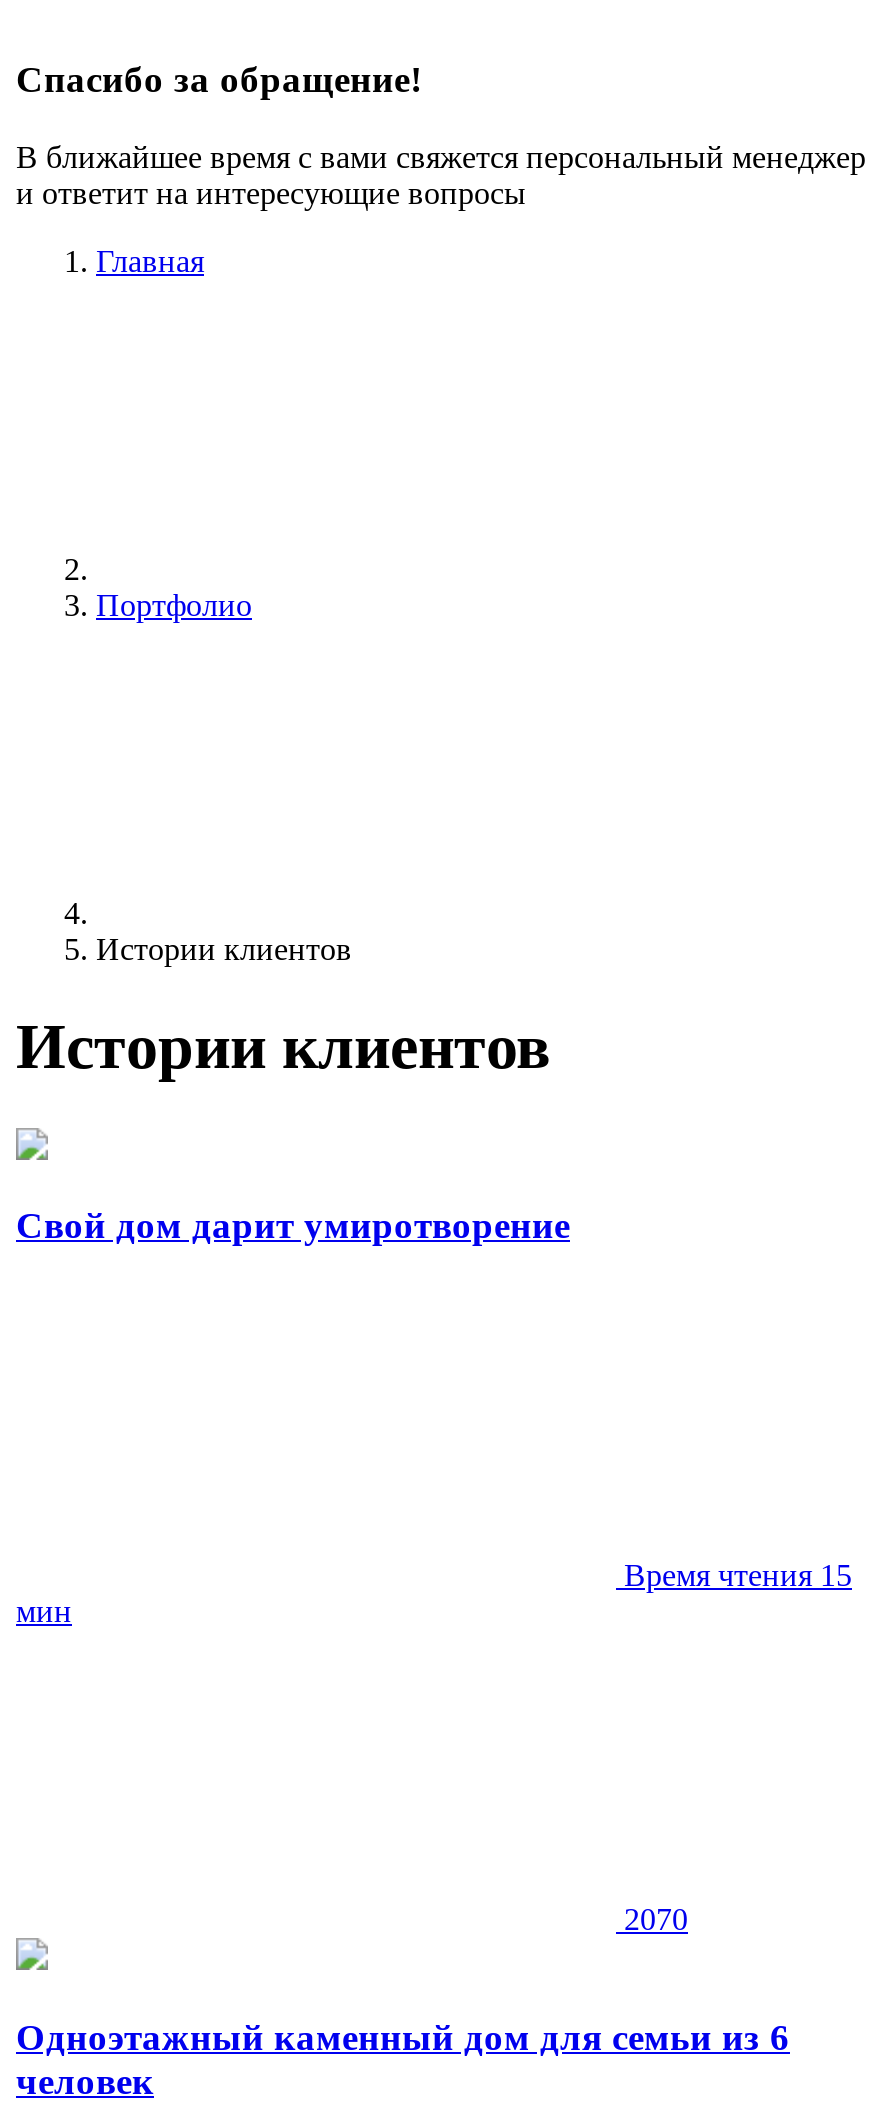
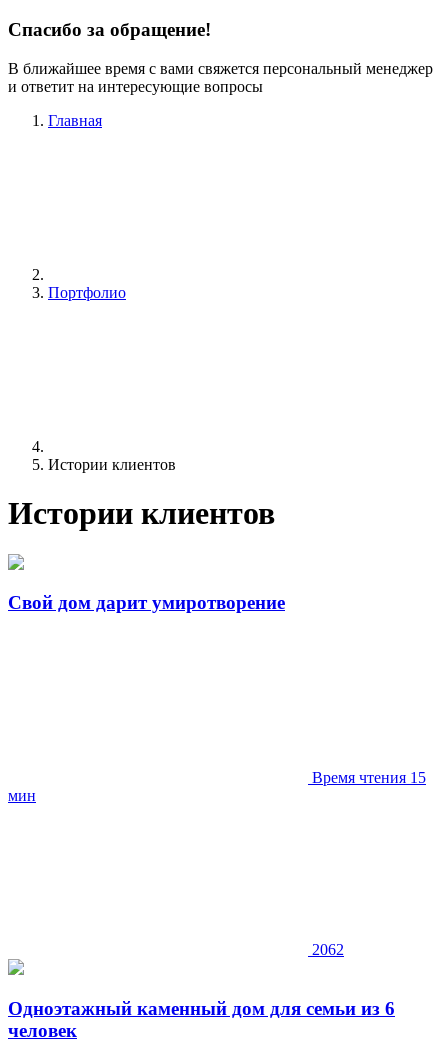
[616,1902,688,1936] 2070 -> [308,941,344,958] 2062

